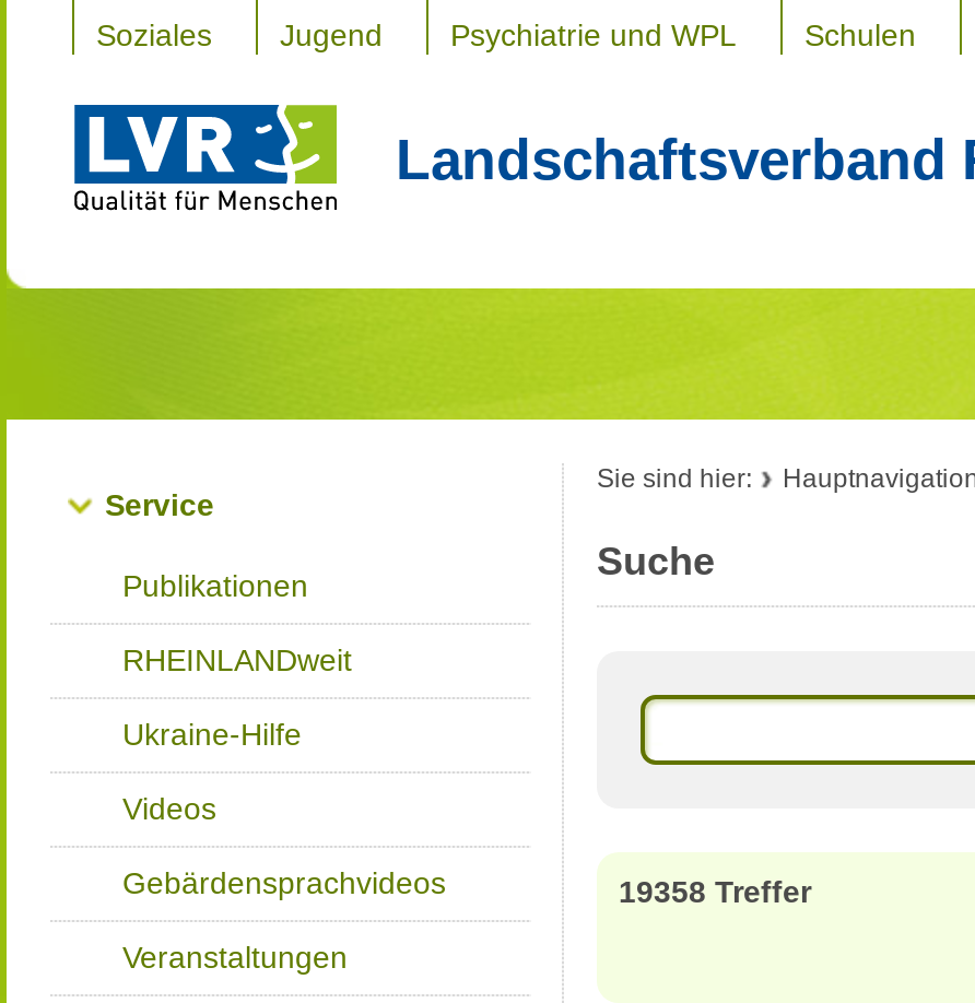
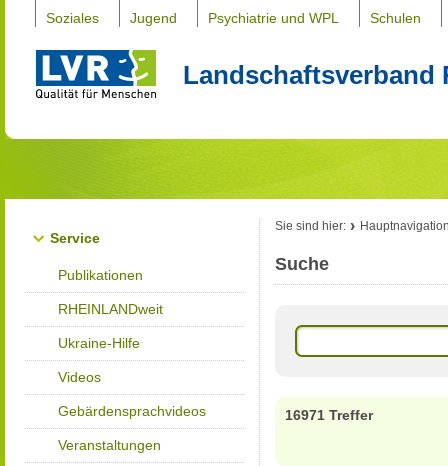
[619,874,811,909] 19358 Treffer -> [285,407,373,423] 16971 Treffer

